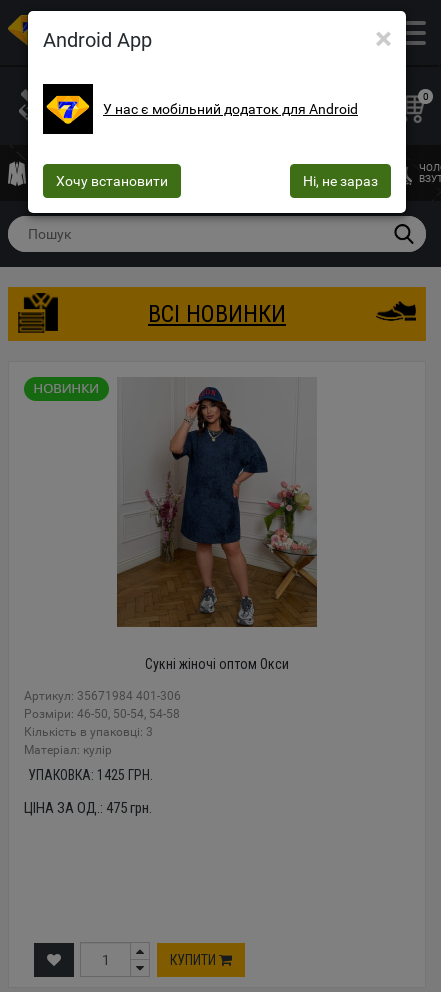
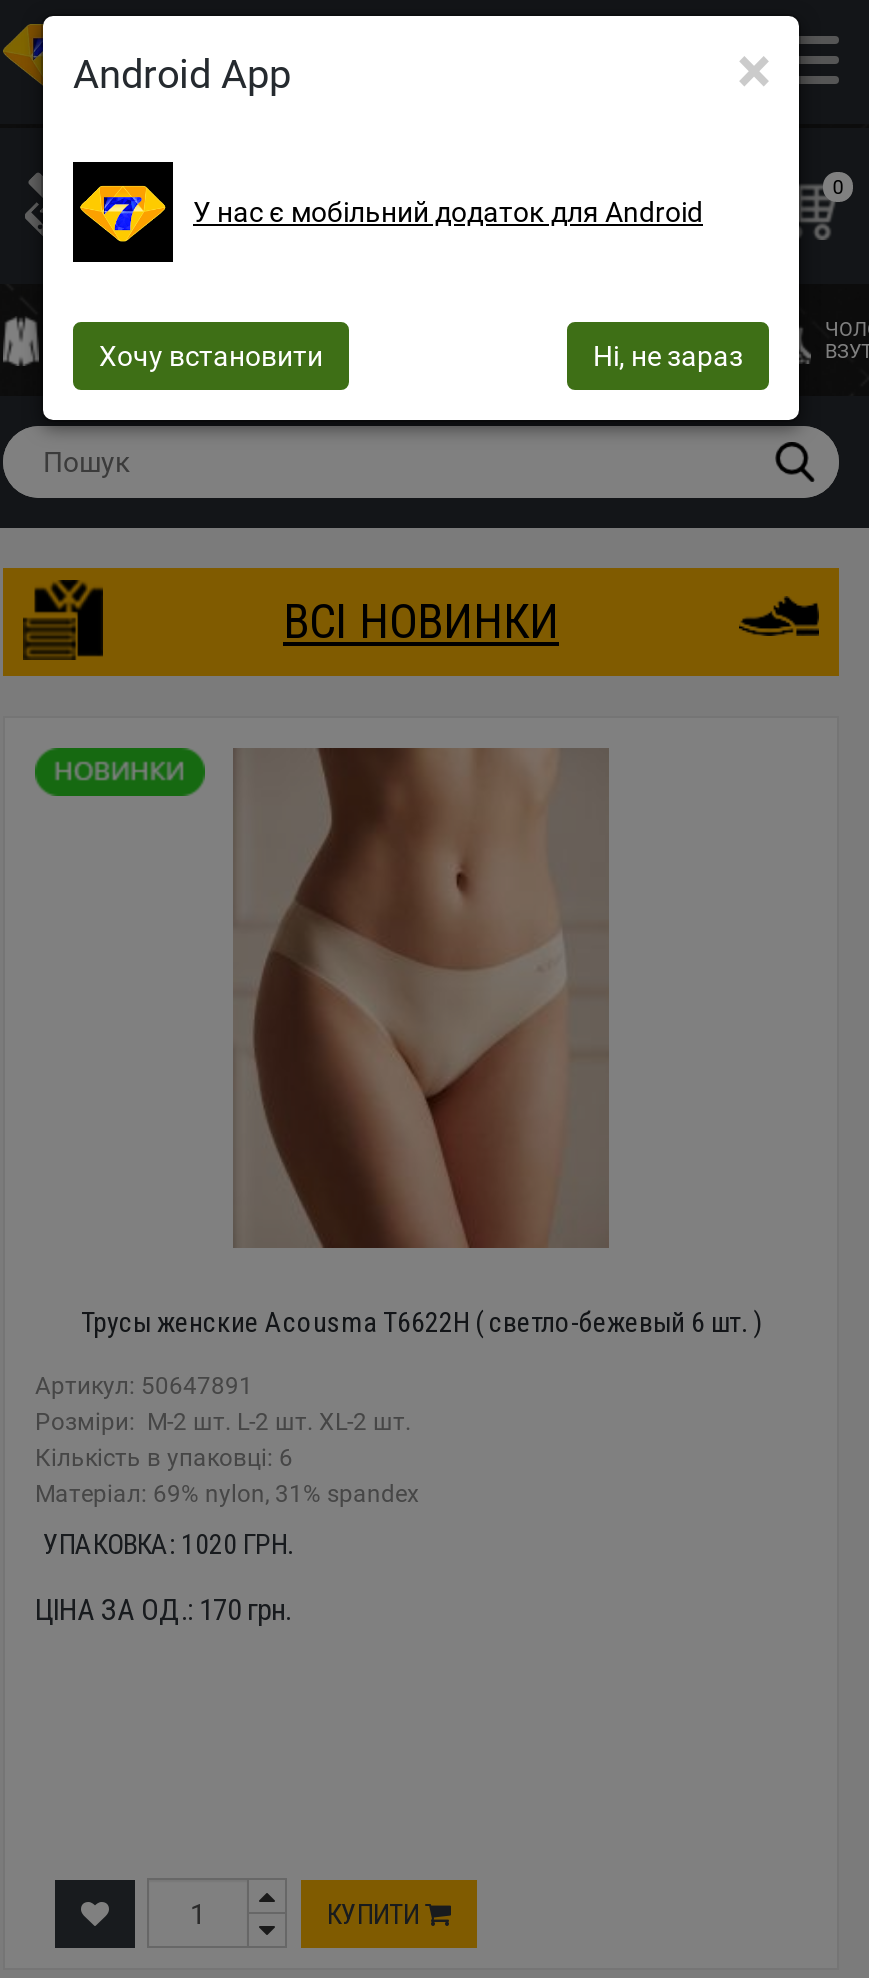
[116,378,318,672] [image] | Сукні жіночі оптом Окси -> [81,748,761,1338] [image] | Трусы женские Acousma T6622H ( светло-бежевый 6 шт. )
[24,689,181,757] Артикул: 35671984 401-306 | Розміри: 46-50, 50-54, 54-58 | Кількість в упаковці: 3 | Mатеріал: кулір -> [35,1372,419,1508] Артикул: 50647891 | Розміри: M-2 шт. L-2 шт. XL-2 шт. | Кількість в упаковці: 6 | Mатеріал: 69% nylon, 31% spandex
[28,767,153,783] УПАКОВКА: 1425 ГРН. -> [43,1528,293,1560] УПАКОВКА: 1020 ГРН.
[24,799,152,817] ЦІНА ЗА ОД.: 475 грн. -> [35,1592,291,1628] ЦІНА ЗА ОД.: 170 грн.

